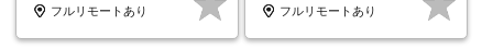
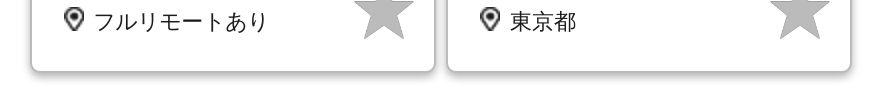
[280,5,376,18] フルリモートあり -> [510,9,576,33] 東京都

